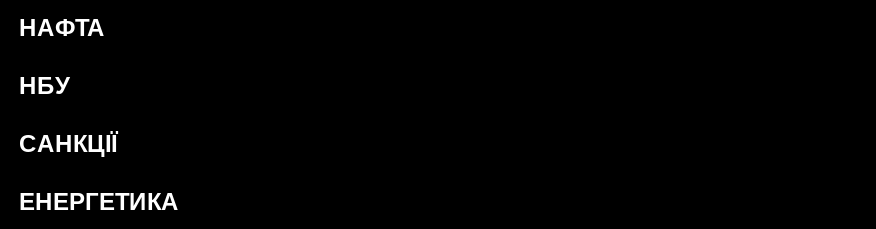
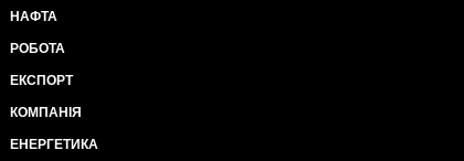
[19,72,117,158] НБУ | САНКЦІЇ -> [10,41,82,120] РОБОТА | ЕКСПОРТ | КОМПАНІЯ

